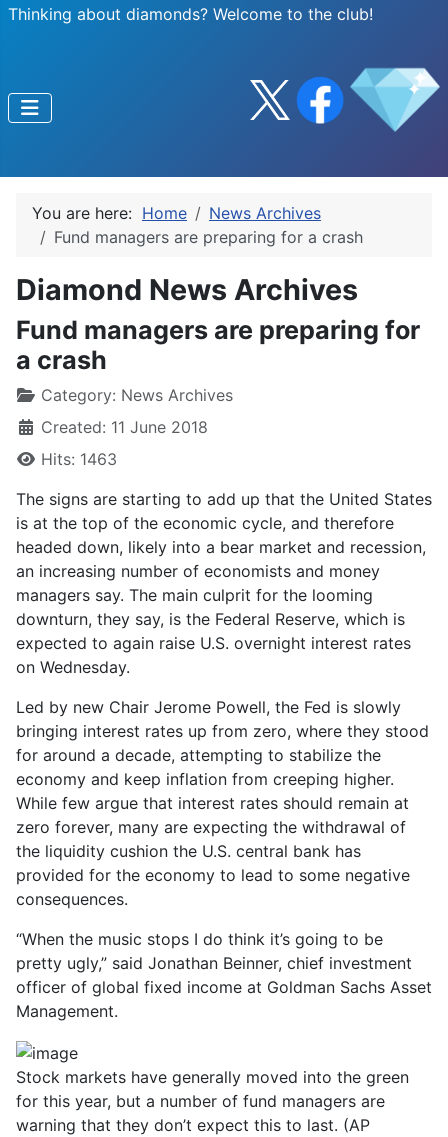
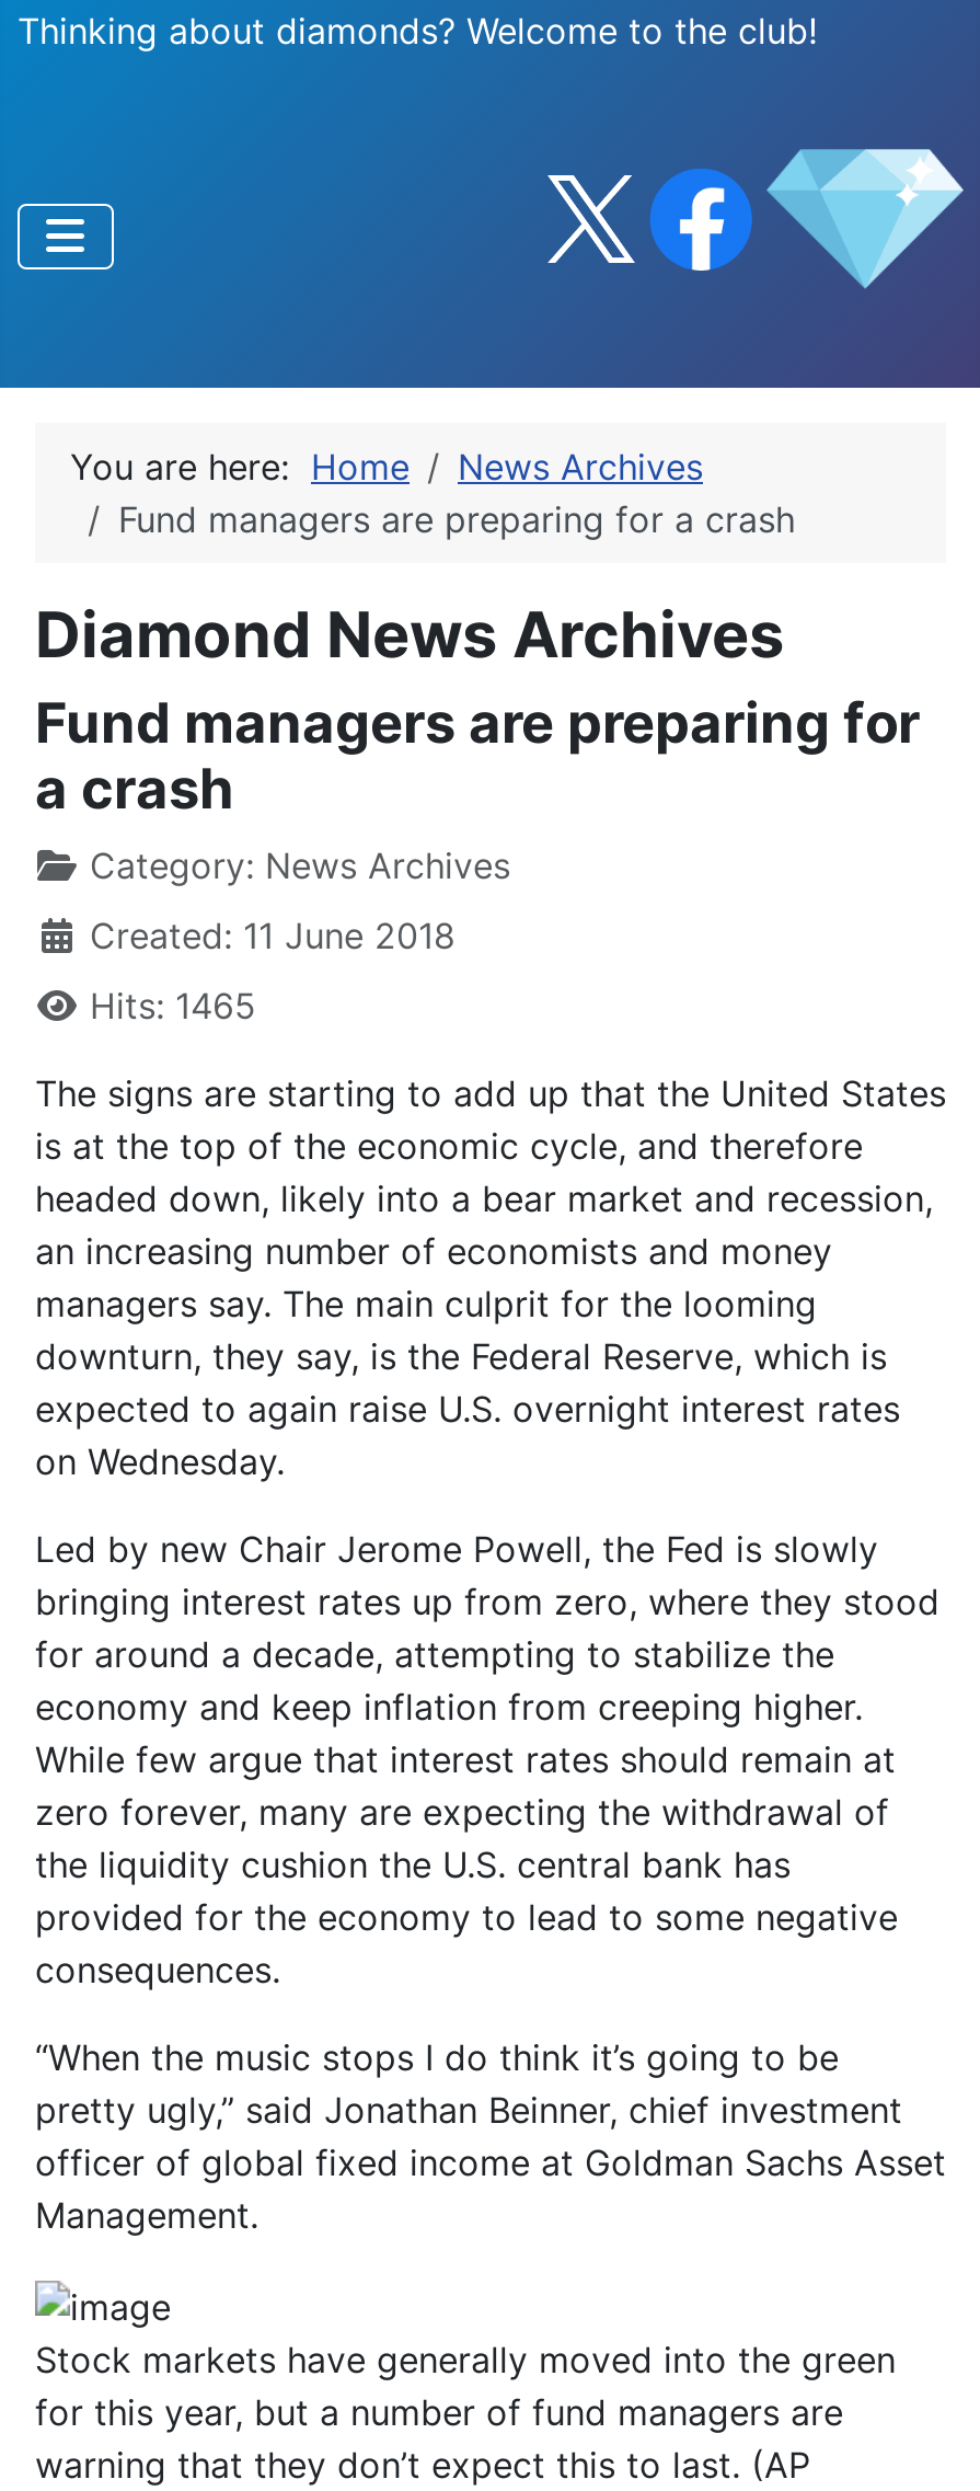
[41,449,117,469] Hits: 1463 -> [90,984,256,1028] Hits: 1465

